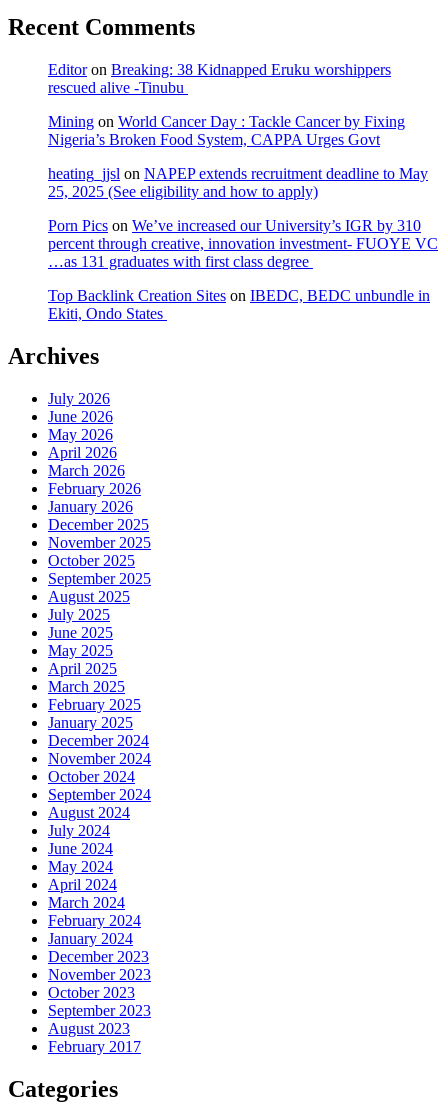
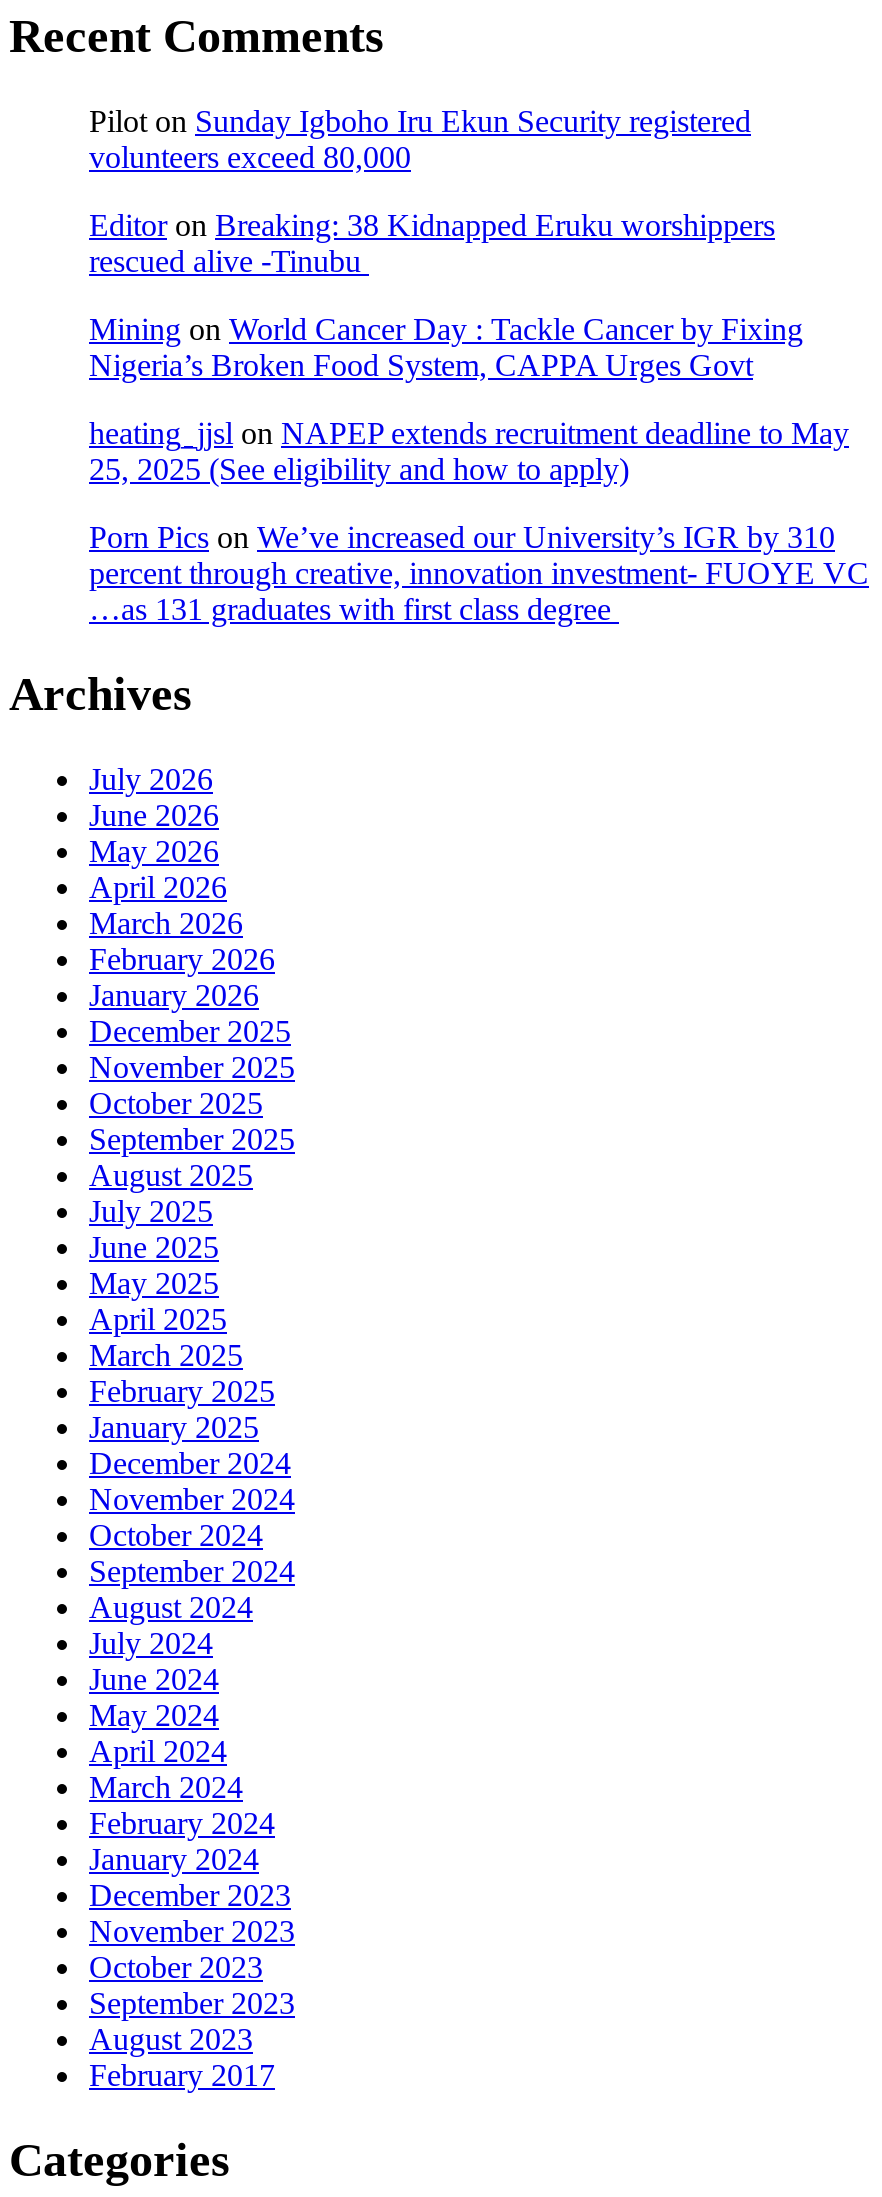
none -> [89,105,751,175] Pilot on Sunday Igboho Iru Ekun Security registered | volunteers exceed 80,000
moved [48,61,438,270] -> [89,209,869,627]: Editor on Breaking: 38 Kidnapped Eruku worshippers | rescued alive -Tinubu | Mining on World Cancer Day : Tackle Cancer by Fixing | ... | percent through creative, innovation investment- FUOYE VC | …as 131 graduates with first class degree
[48,287,430,322] Top Backlink Creation Sites on IBEDC, BEDC unbundle in | Ekiti, Ondo States -> none

